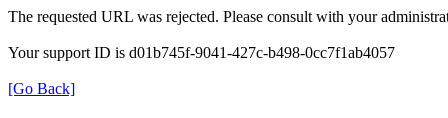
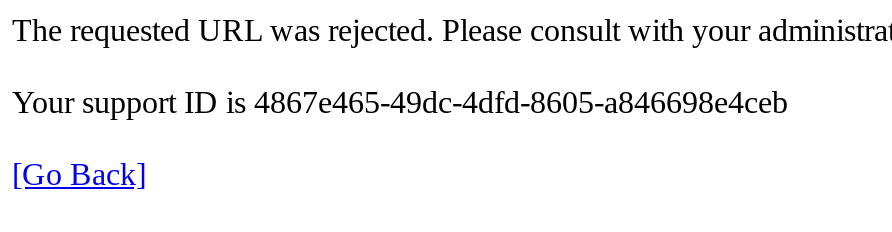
[8,44,395,61] Your support ID is d01b745f-9041-427c-b498-0cc7f1ab4057 -> [12,85,788,119] Your support ID is 4867e465-49dc-4dfd-8605-a846698e4ceb

